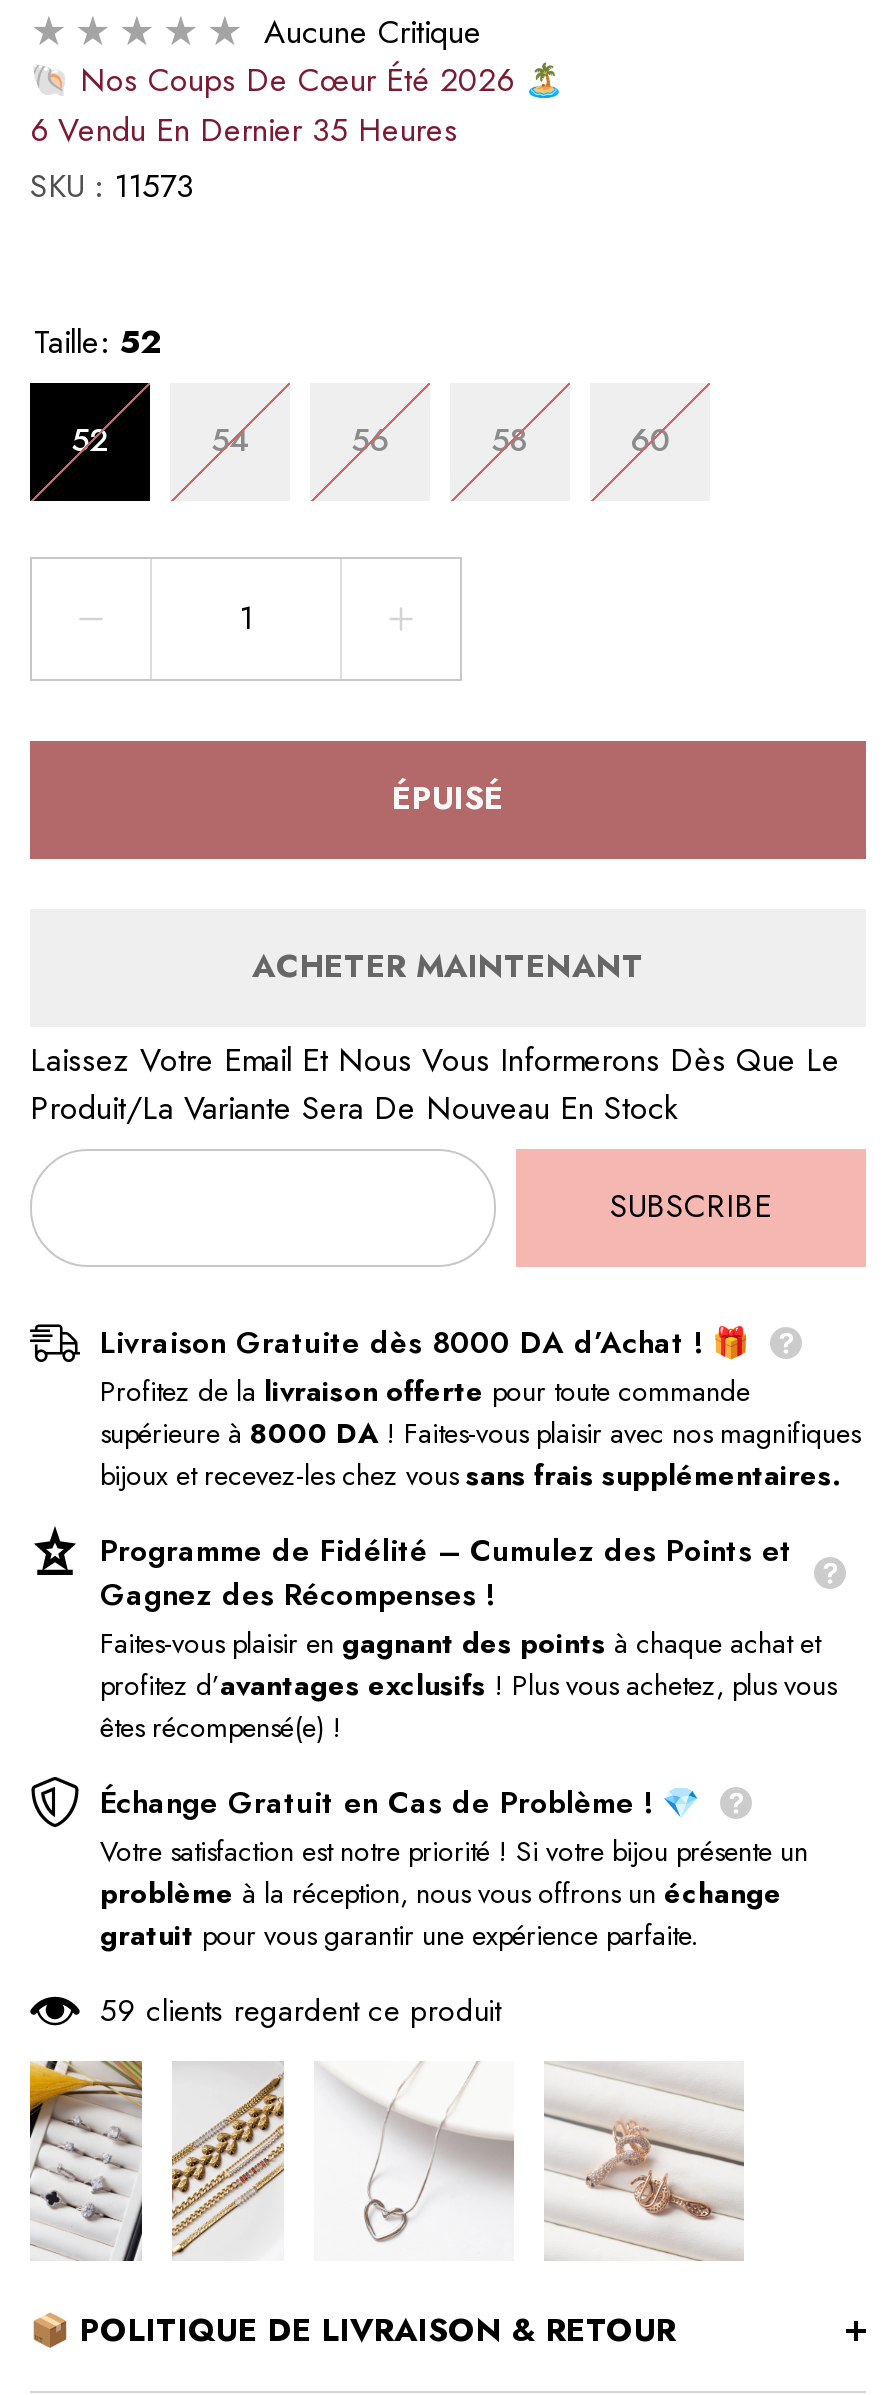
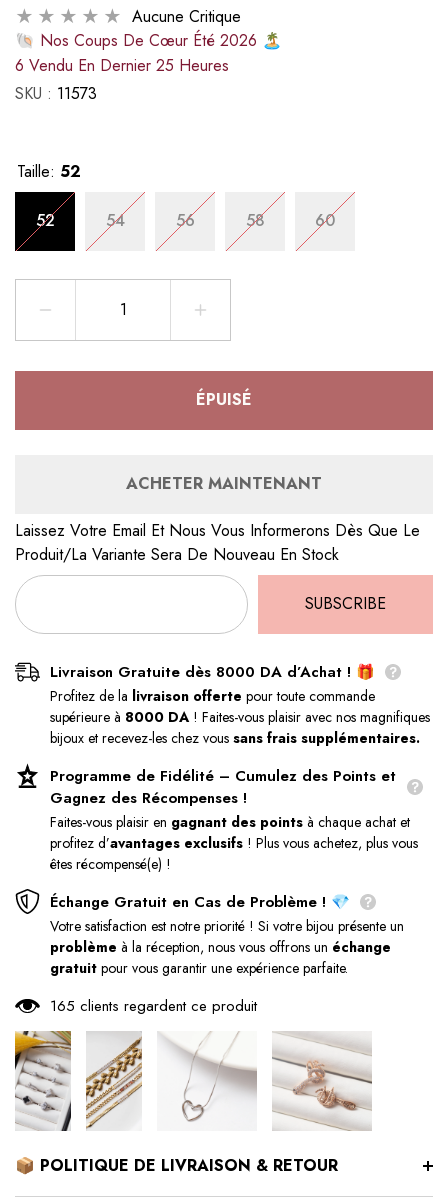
[30,108,458,154] 6 Vendu En Dernier 35 Heures -> [15,54,229,77] 6 Vendu En Dernier 25 Heures
[100,1989,500,2033] 59 clients regardent ce produit -> [50,995,257,1017] 165 clients regardent ce produit

